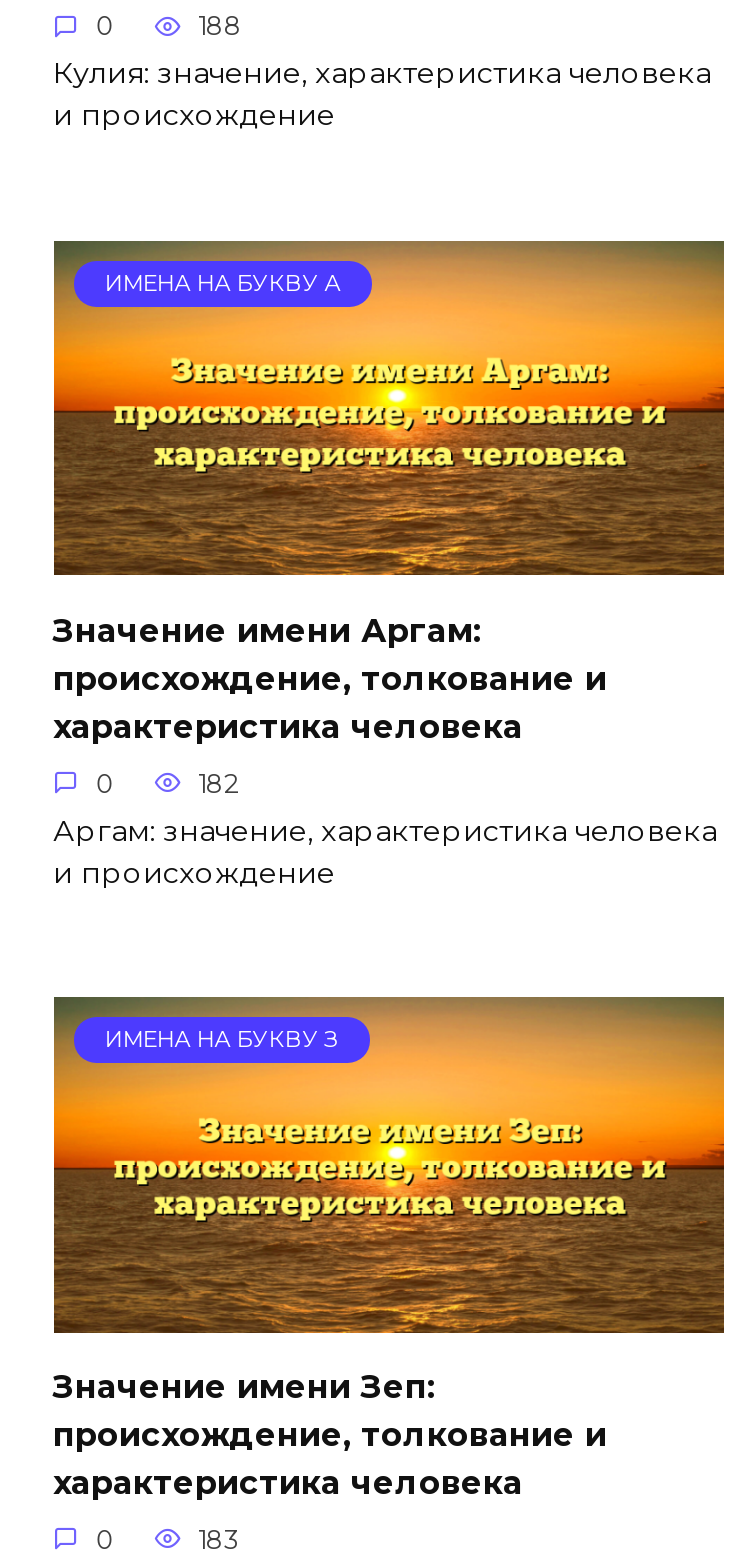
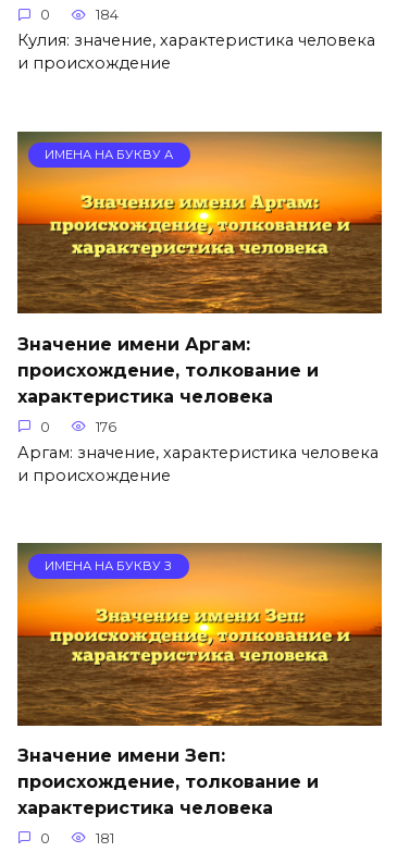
[198,12,242,42] 188 -> [96,7,119,23] 184
[198,768,238,798] 182 -> [96,419,116,435] 176
[198,1525,240,1555] 183 -> [96,830,114,847] 181

